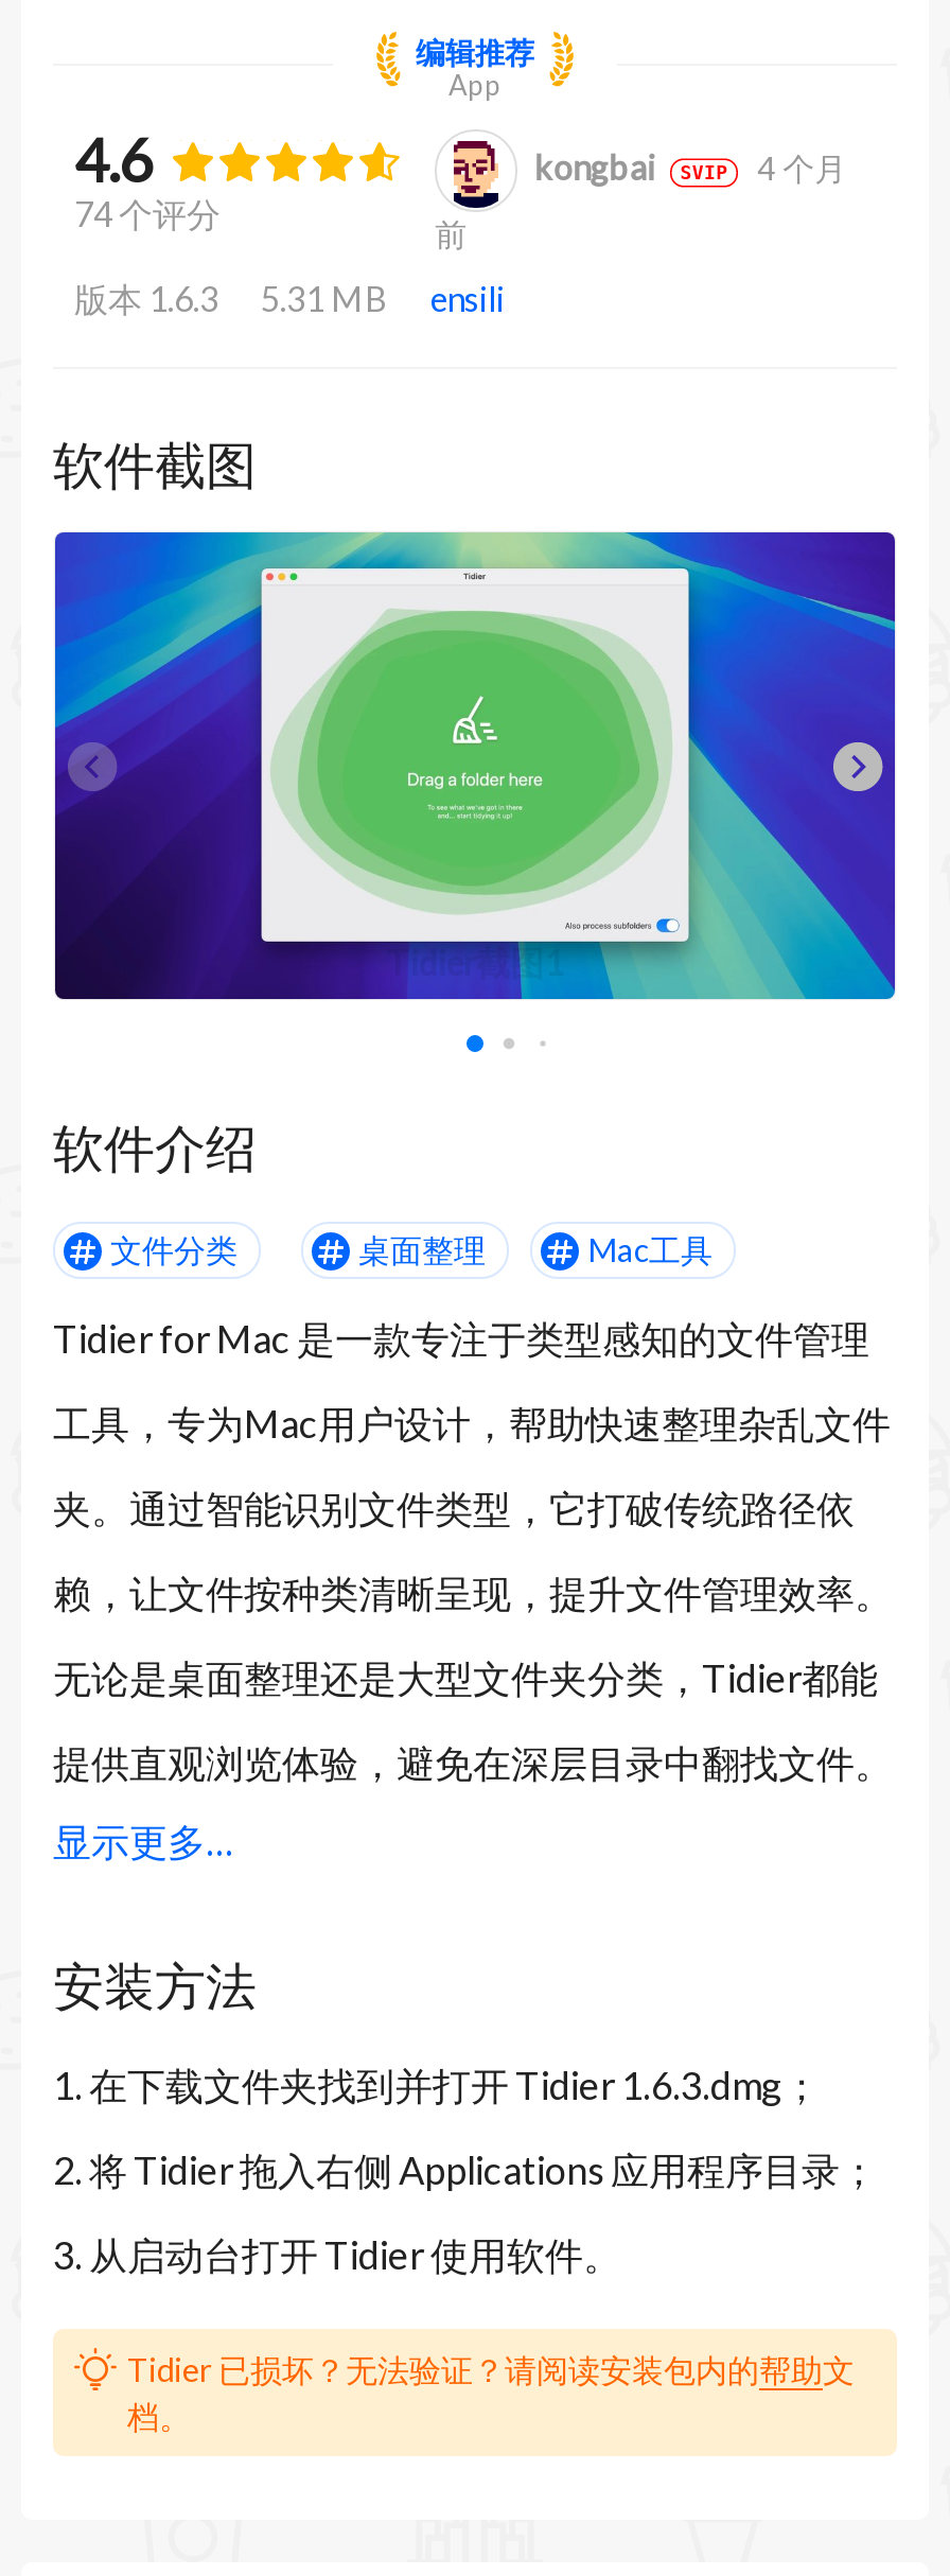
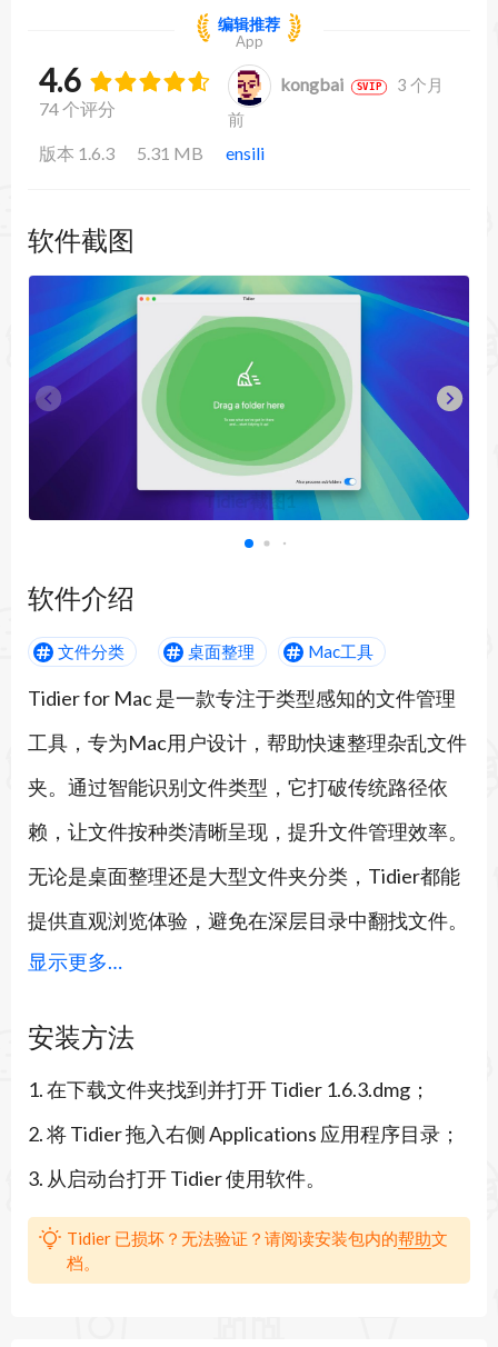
[535,145,846,186] kongbai SVIP 4 个月 -> [280,73,444,94] kongbai SVIP 3 个月

